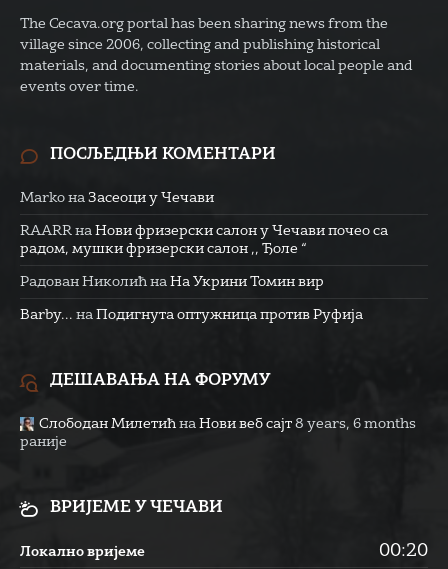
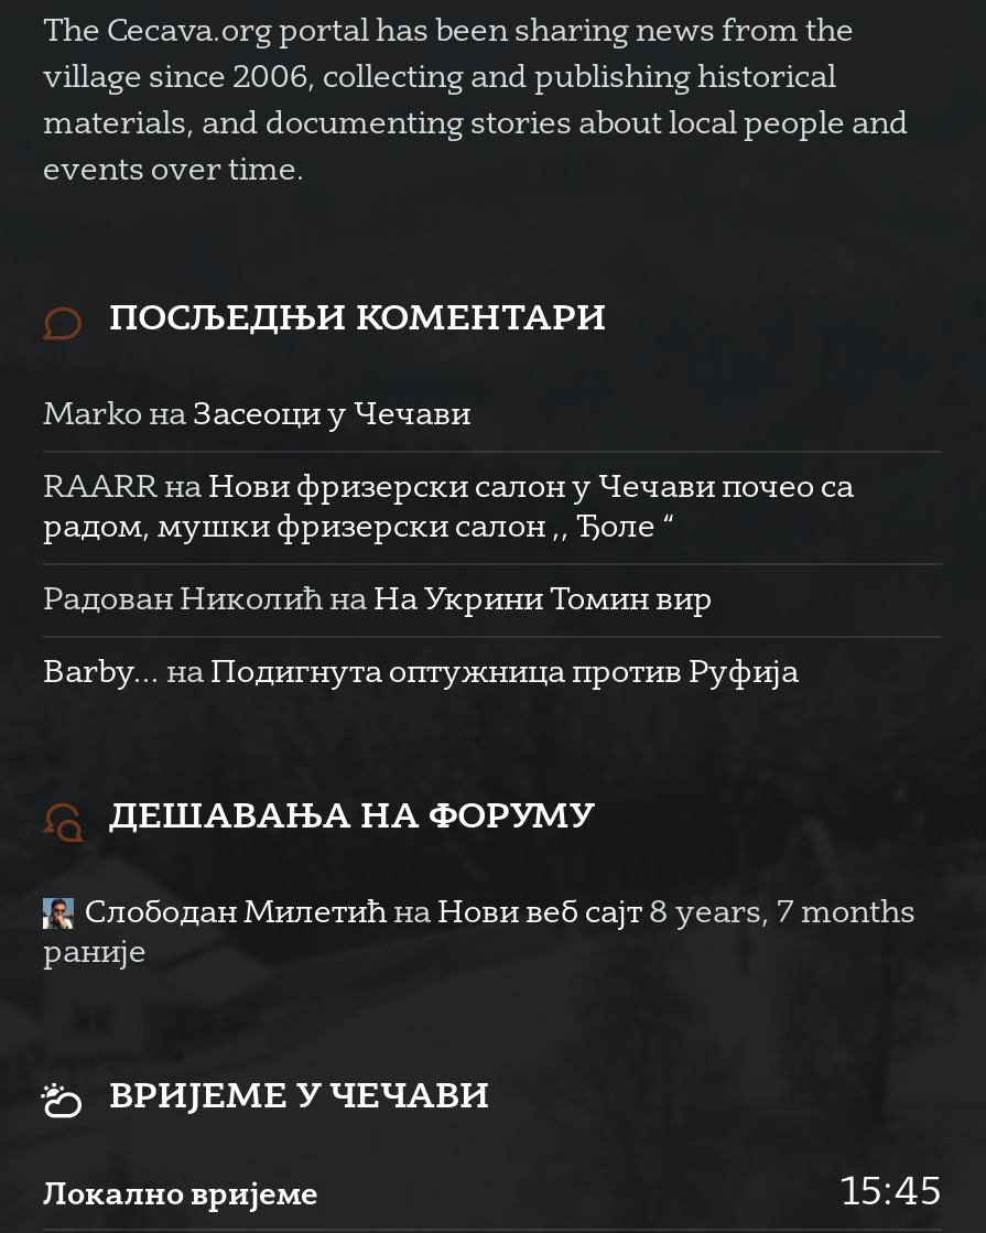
[39,417,416,431] Слободан Милетић на Нови веб сајт 8 years, 6 months -> [85,898,915,928] Слободан Милетић на Нови веб сајт 8 years, 7 months
[379,542,428,560] 00:20 -> [841,1173,942,1213] 15:45

